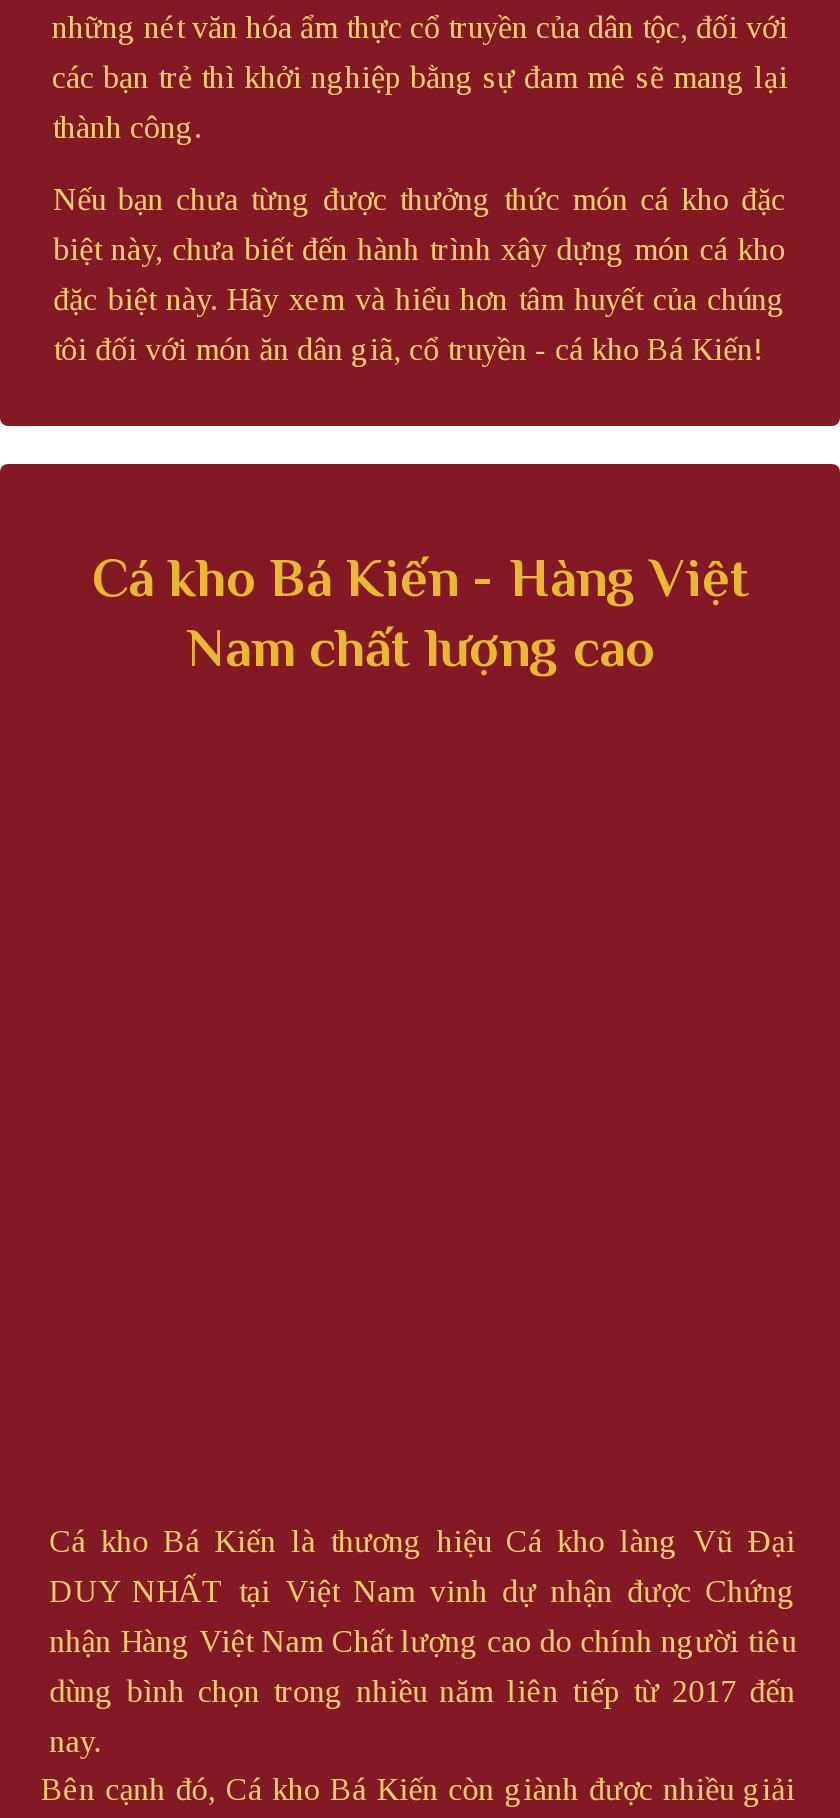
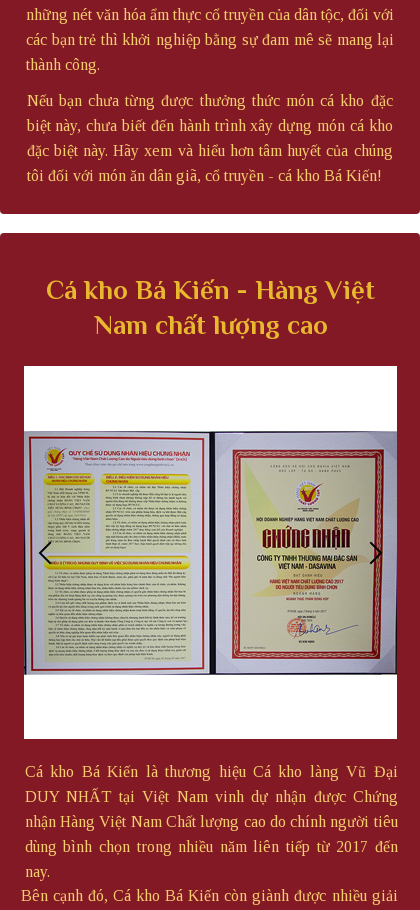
none -> [23,365,398,740] [image]

